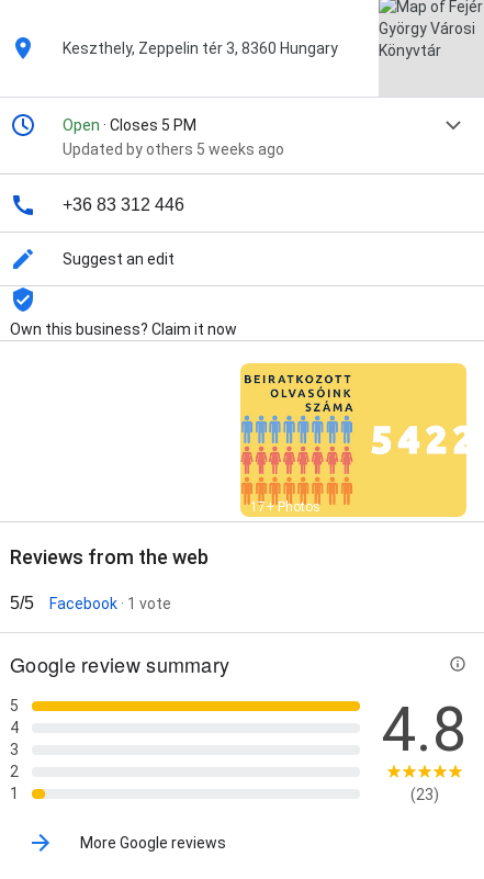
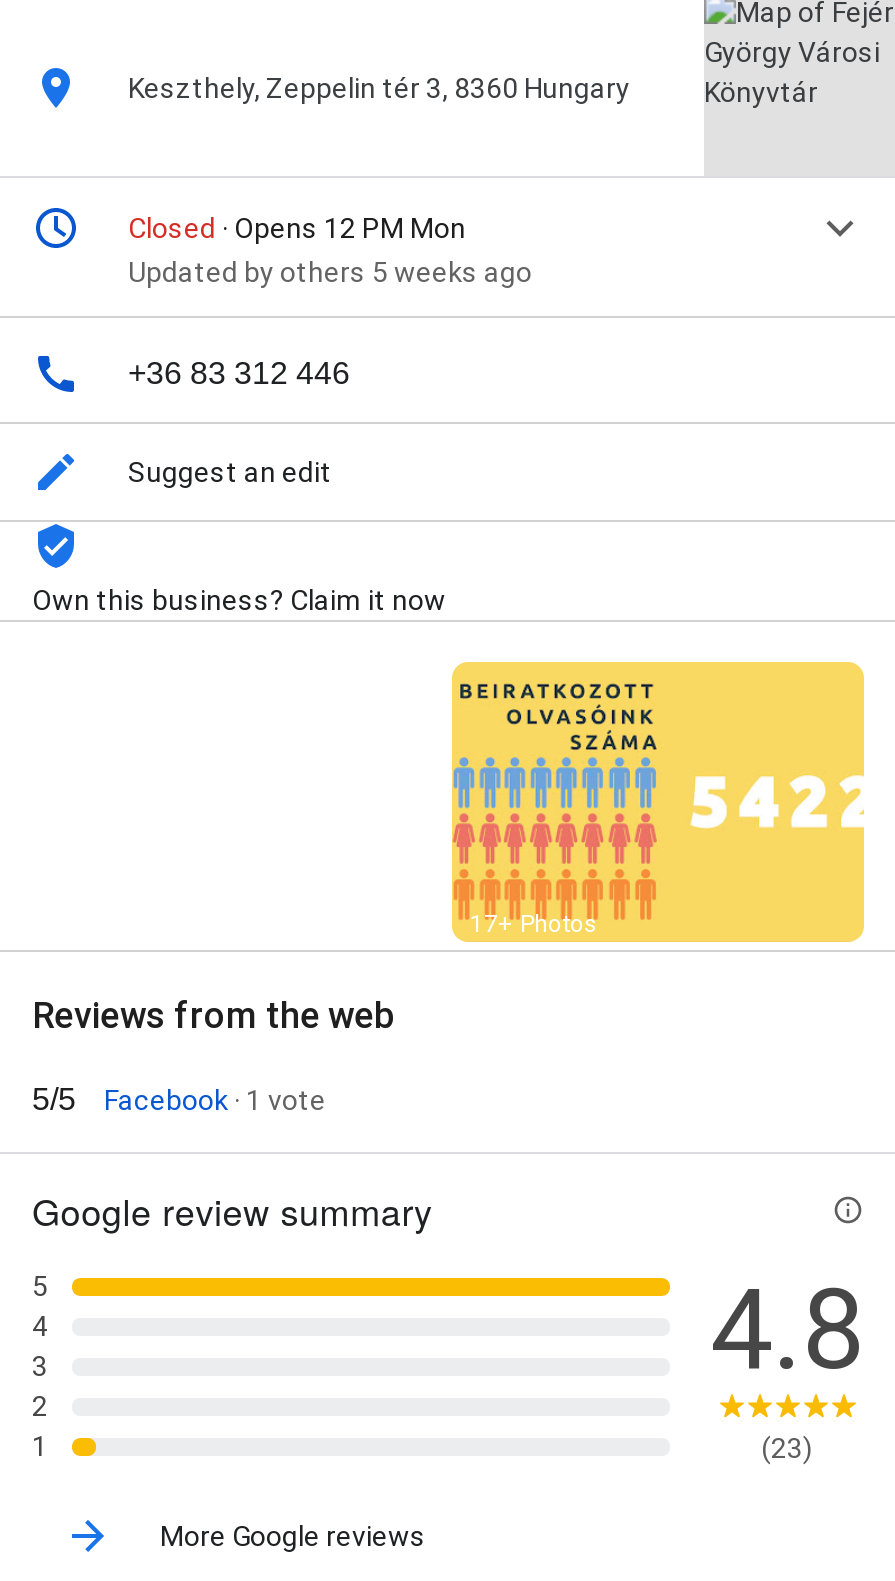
[63,117,196,134] Open · Closes 5 PM -> [128,212,466,244] Closed · Opens 12 PM Mon

